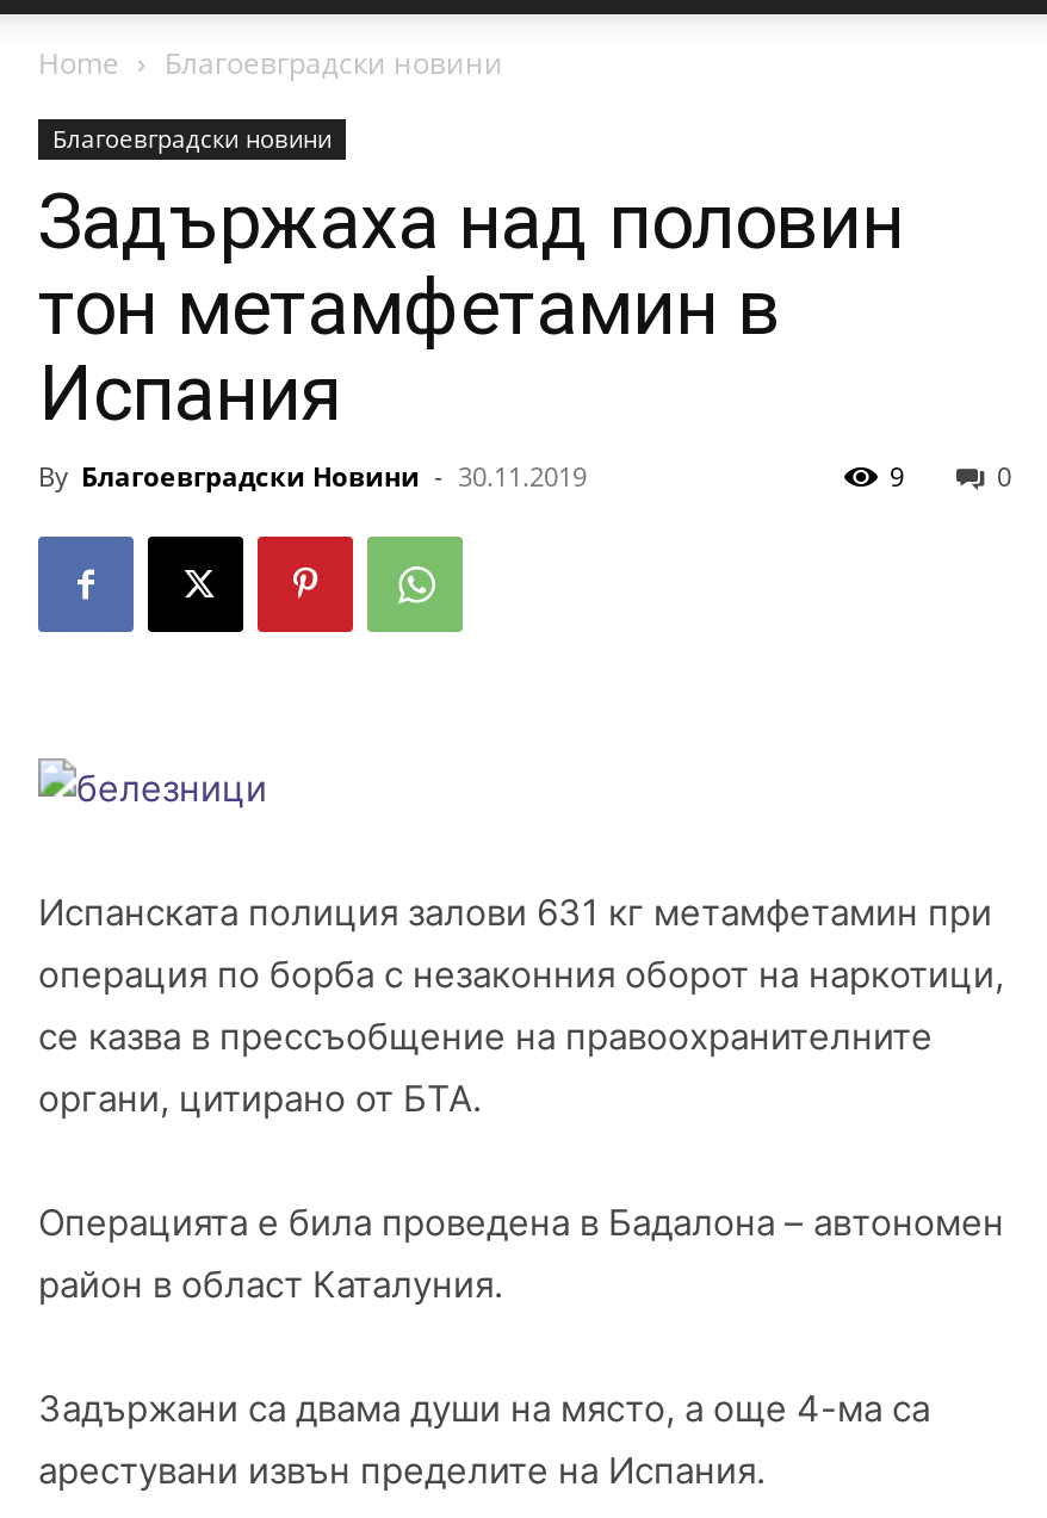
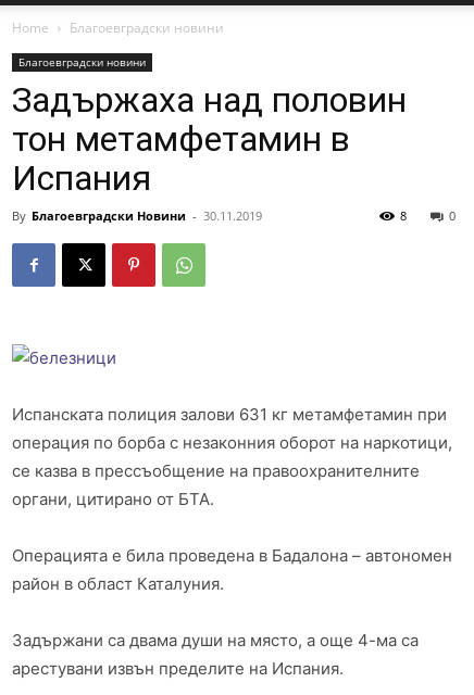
[890,458,904,494] 9 -> [400,207,407,224] 8

